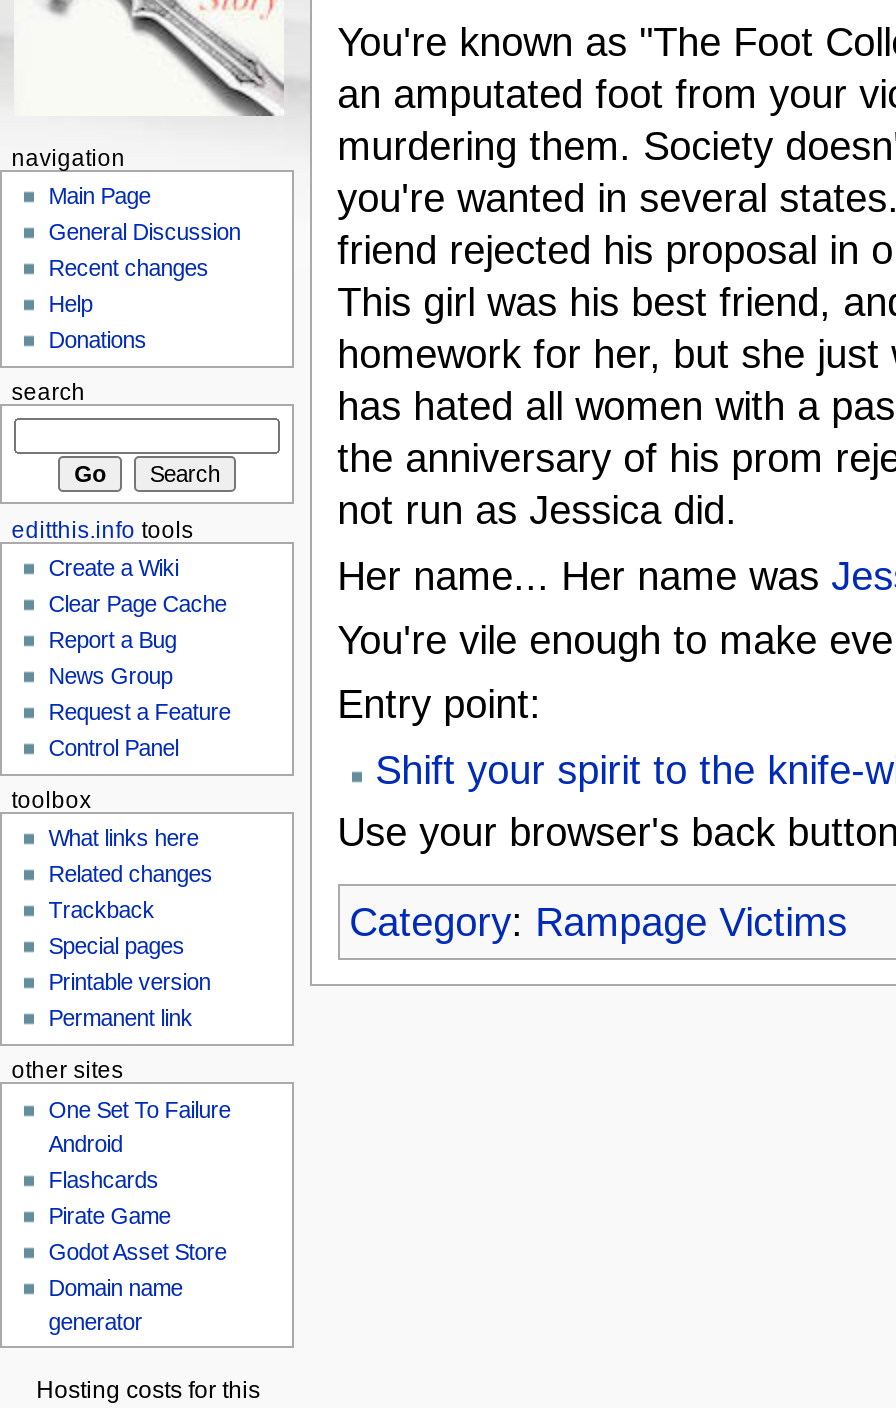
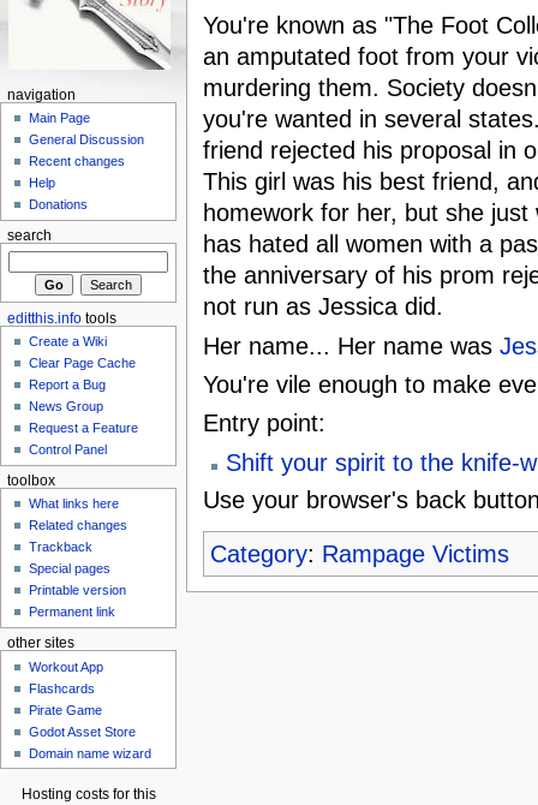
[48,1098,230,1156] One Set To Failure | Android -> [29,659,104,674] Workout App
[48,1276,182,1334] Domain name | generator -> [29,746,152,760] Domain name wizard

